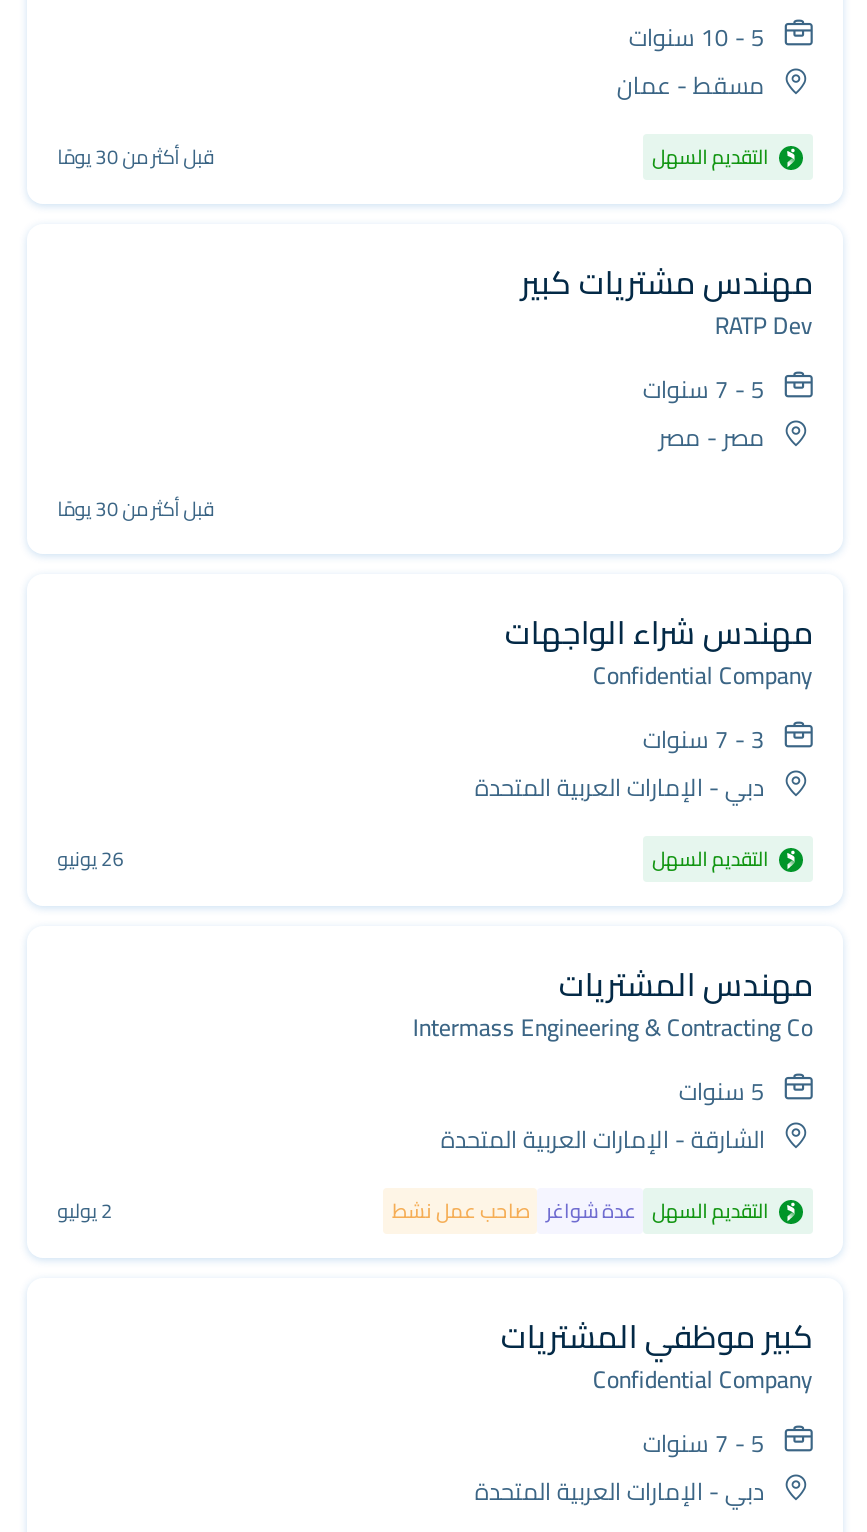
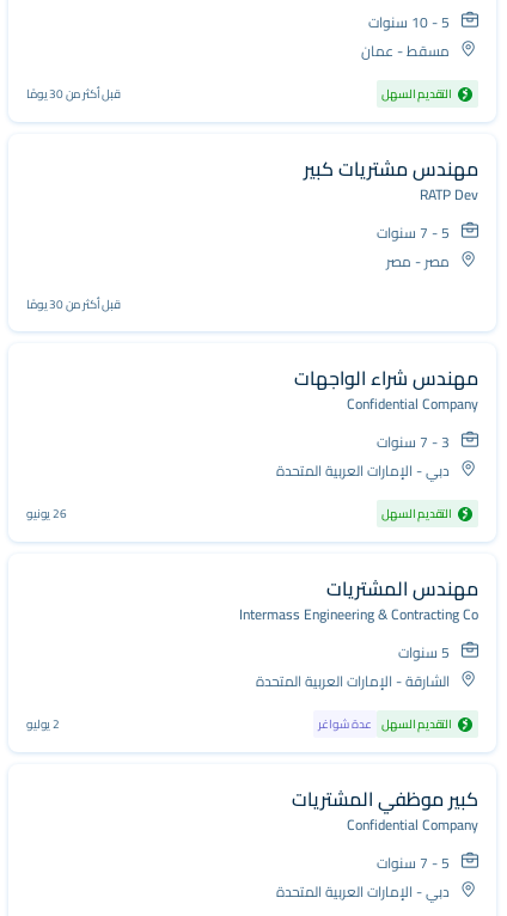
[392,1192,769,1230] التقديم السهل عدة شواغر صاحب عمل نشط -> [319,713,452,735] التقديم السهل عدة شواغر

